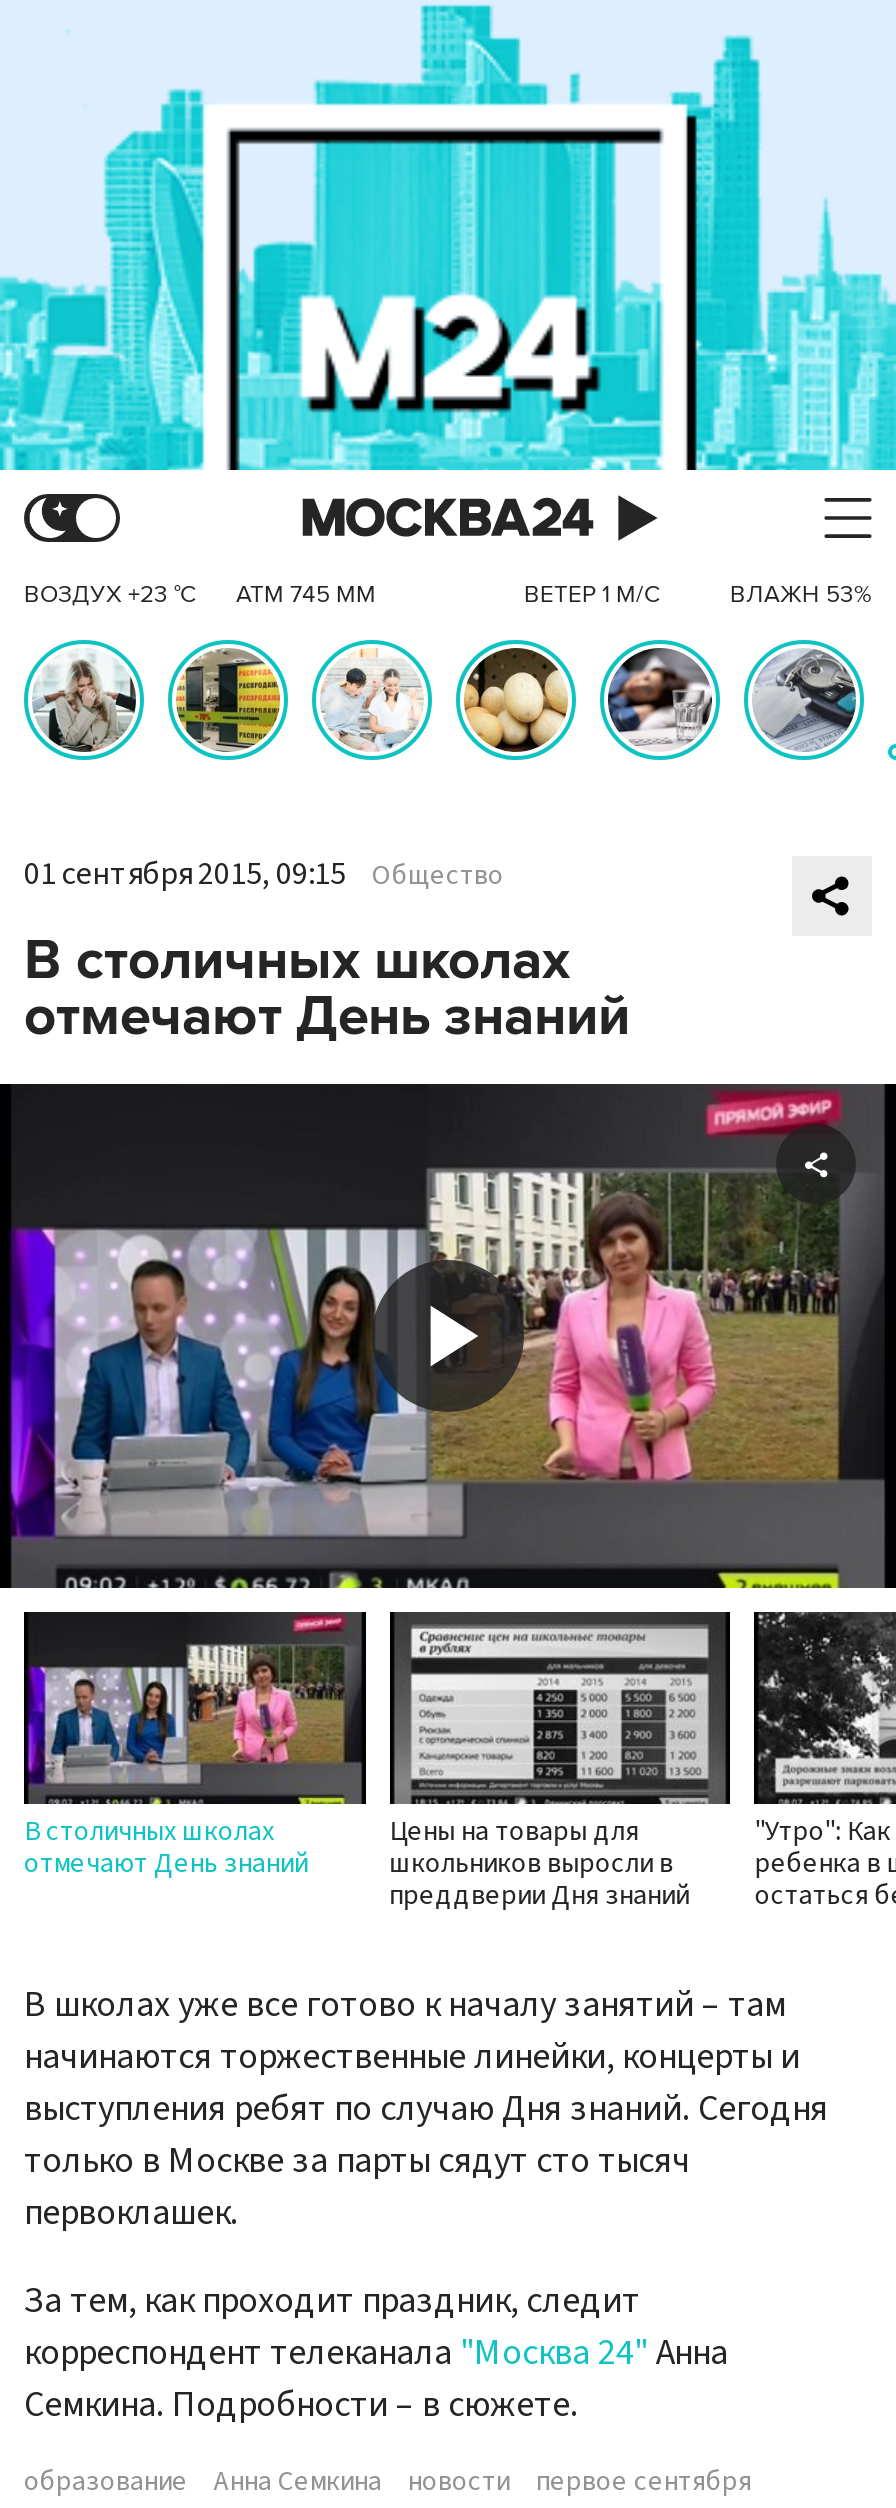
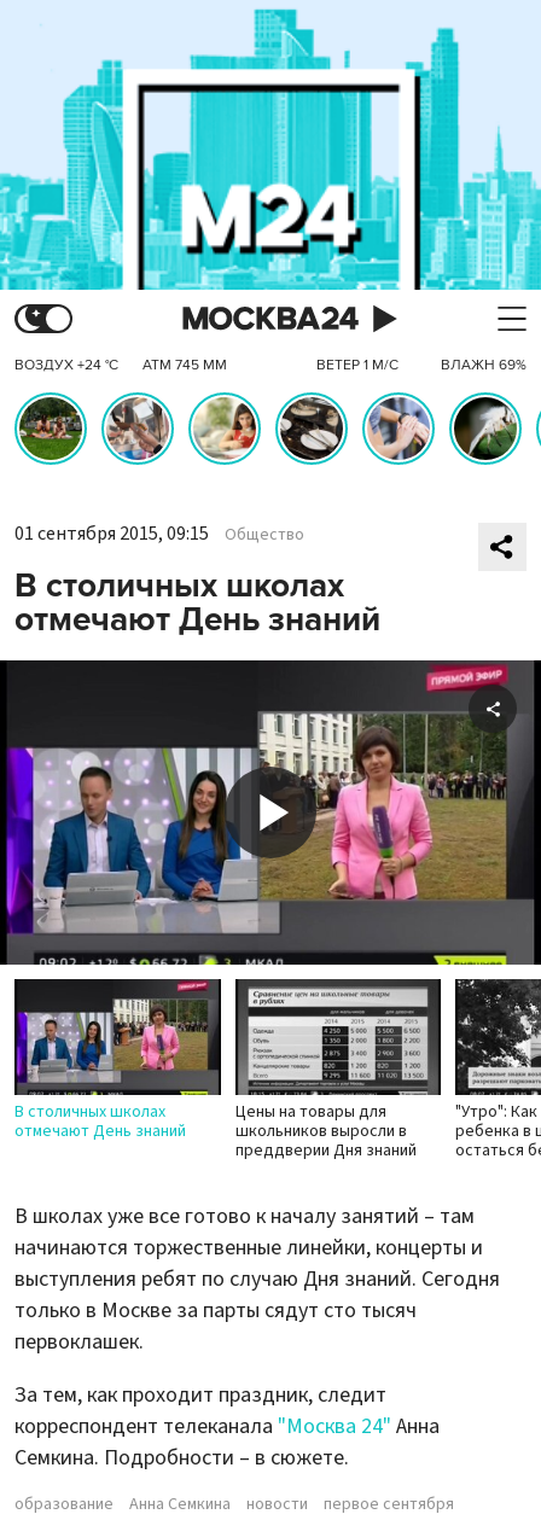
[24,580,376,610] ВОЗДУХ +23 °C АТМ 745 ММ -> [14,356,227,374] ВОЗДУХ +24 °C АТМ 745 ММ
[730,580,872,610] ВЛАЖН 53% -> [441,356,527,374] ВЛАЖН 69%
[30,646,134,752] [image] -> [18,396,81,460] [image]
[176,652,280,754] [image] -> [107,400,169,460] [image]
[324,648,426,752] [image] -> [194,397,257,460] [image]
[464,648,570,748] [image] -> [280,396,344,458] [image]
[606,650,712,754] [image] -> [366,398,430,460] [image]
[750,646,856,754] [image] -> [453,396,517,461] [image]

